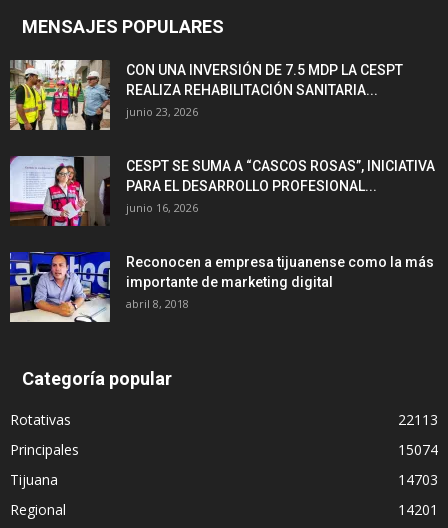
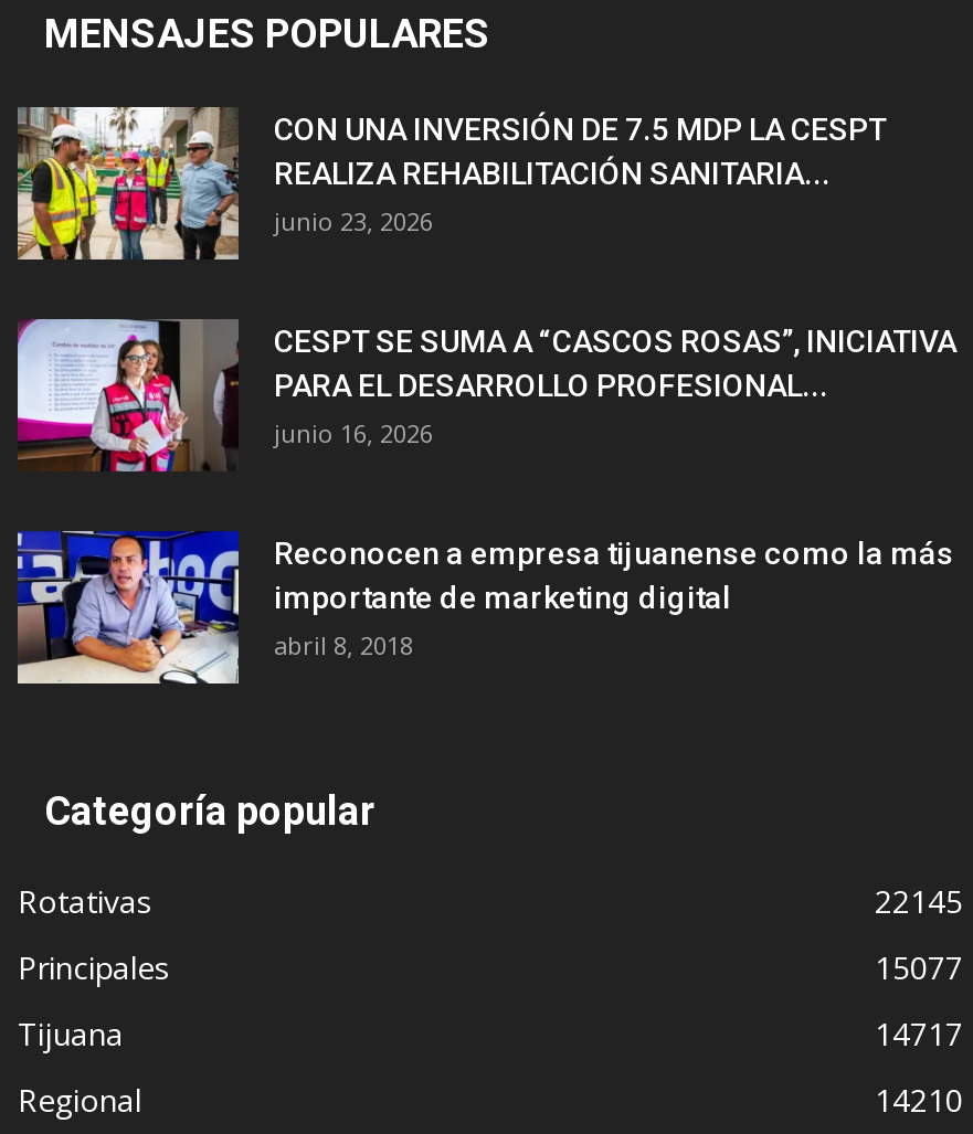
[398,410,438,429] 22113 -> [875,881,963,923] 22145
[398,440,438,459] 15074 -> [875,947,963,989] 15077
[398,470,438,489] 14703 -> [875,1014,963,1056] 14717
[398,500,438,519] 14201 -> [875,1080,963,1122] 14210

